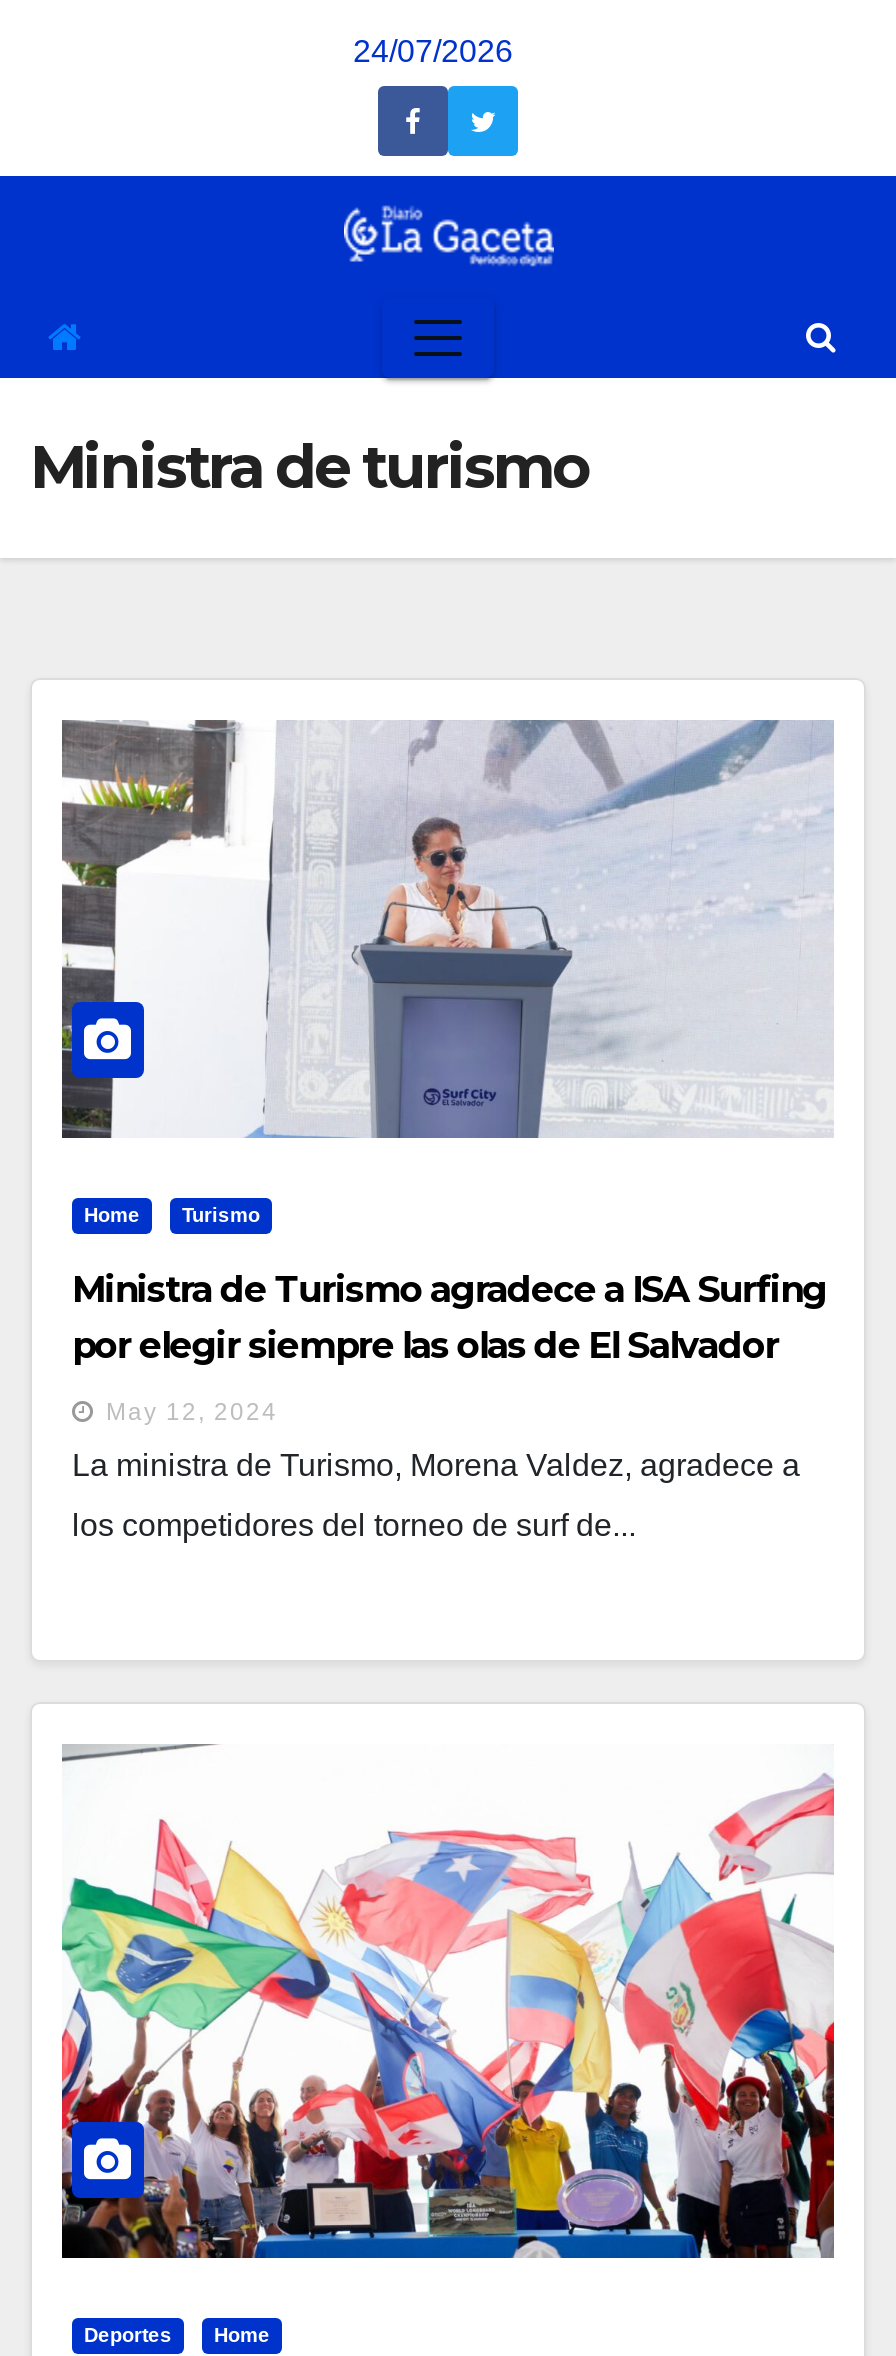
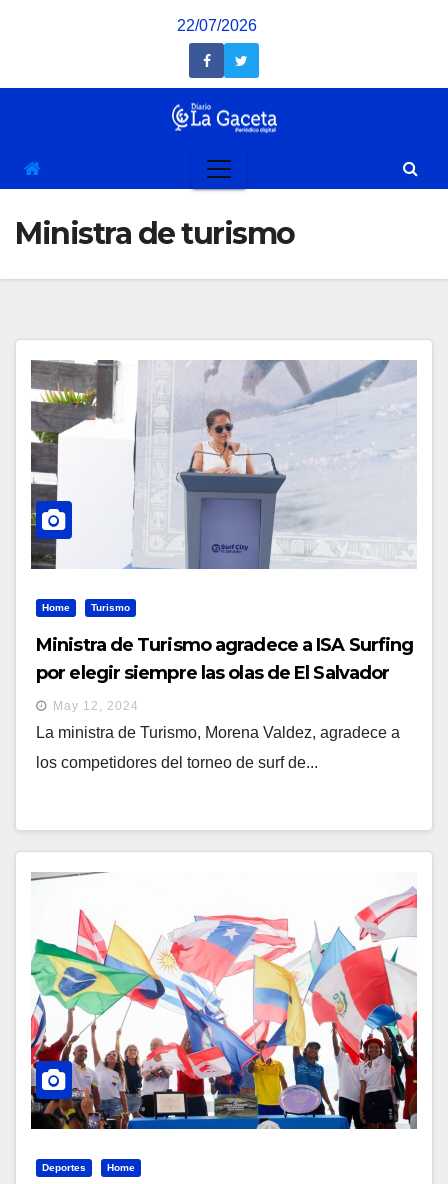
[353,34,513,68] 24/07/2026 -> [176,17,256,34] 22/07/2026

